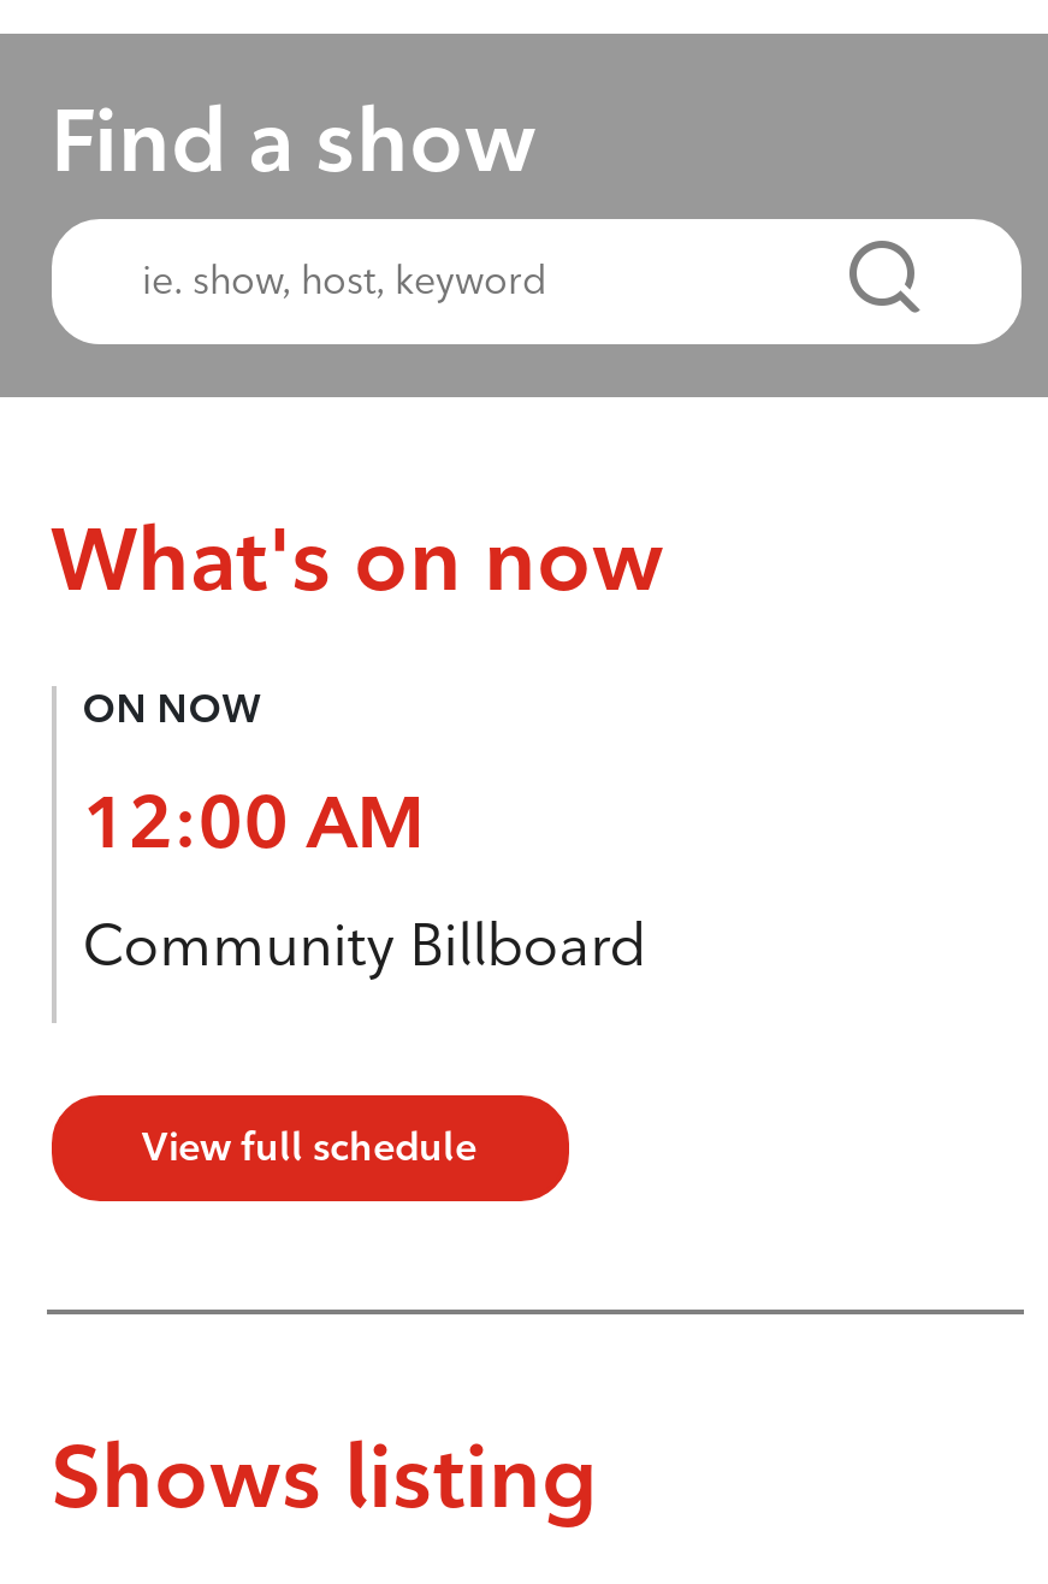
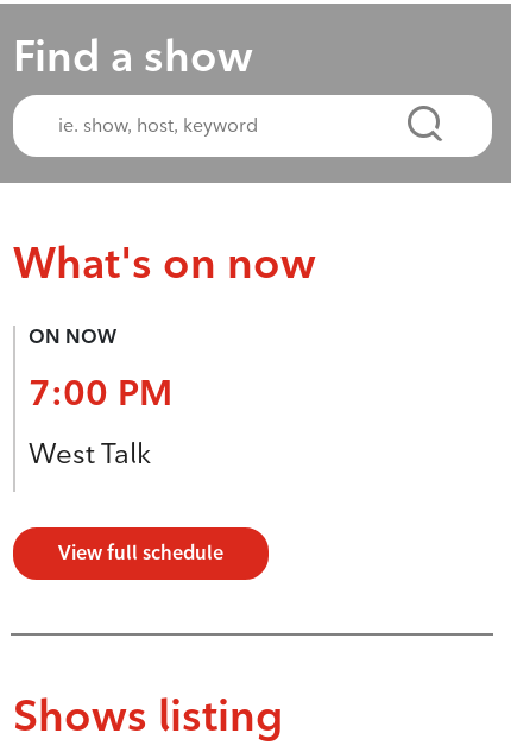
[83,778,424,867] 12:00 AM -> [28,371,172,415] 7:00 PM
[83,909,646,979] Community Billboard -> [28,435,151,470] West Talk

